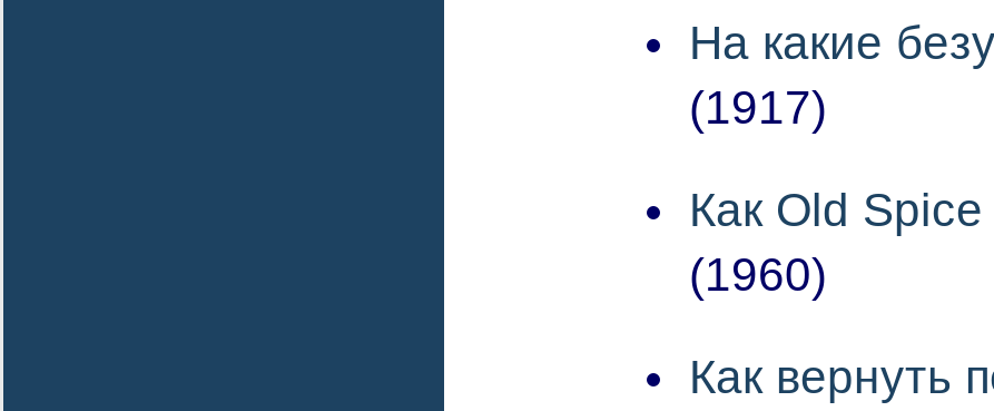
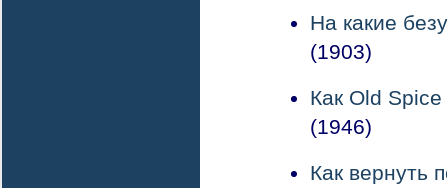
[689,81,827,133] (1917) -> [310,40,372,63] (1903)
[689,248,827,300] (1960) -> [310,115,372,138] (1946)

